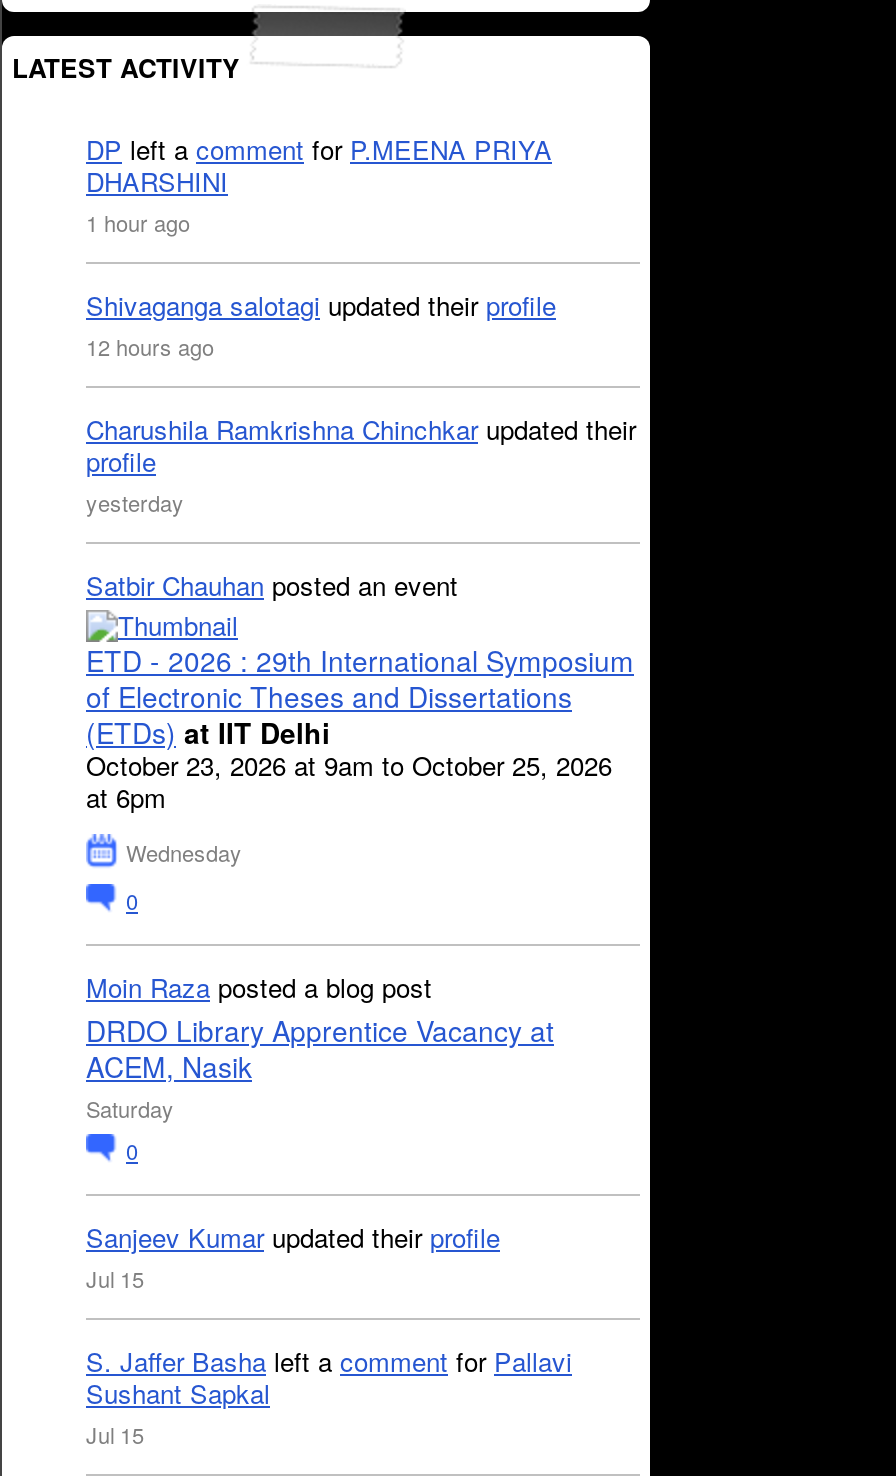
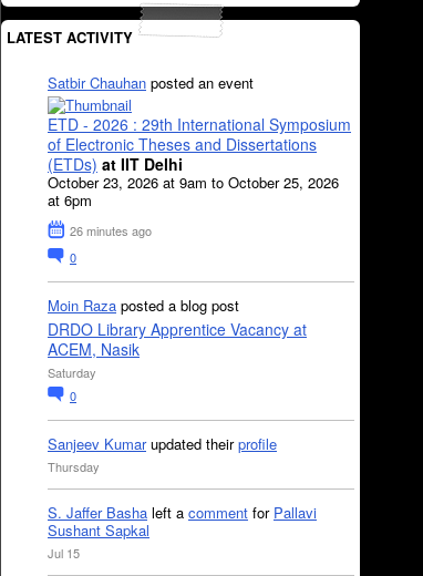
[86,130,636,518] DP left a comment for P.MEENA PRIYA | DHARSHINI | 1 hour ago | Shivaganga salotagi updated their profile | 12 hours ago | Charushila Ramkrishna Chinchkar updated their | profile | yesterday -> none
[126,836,242,868] Wednesday -> [70,222,152,239] 26 minutes ago
[86,1262,144,1294] Jul 15 -> [48,457,100,475] Thursday

